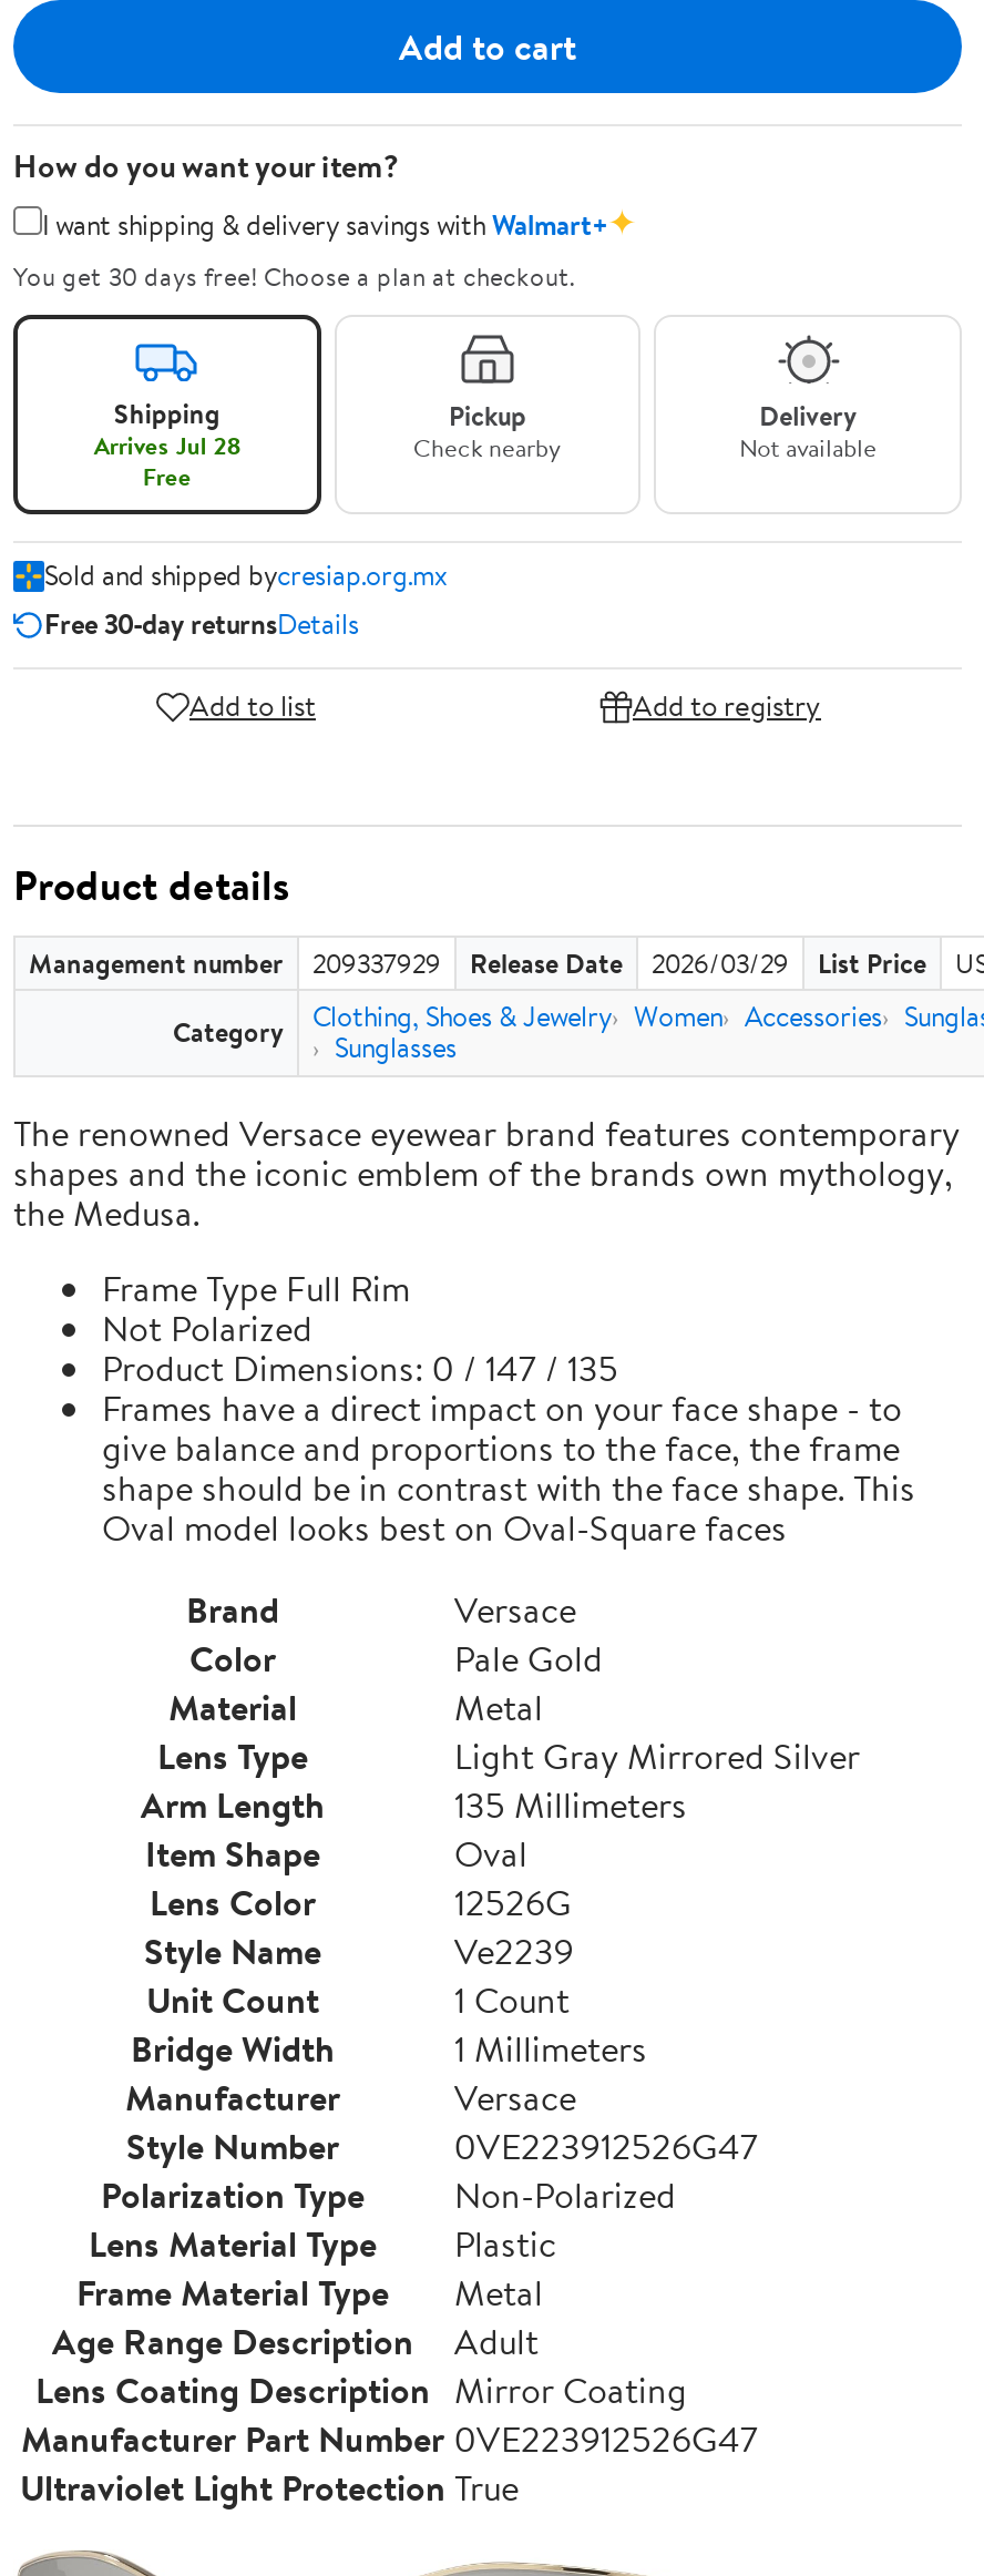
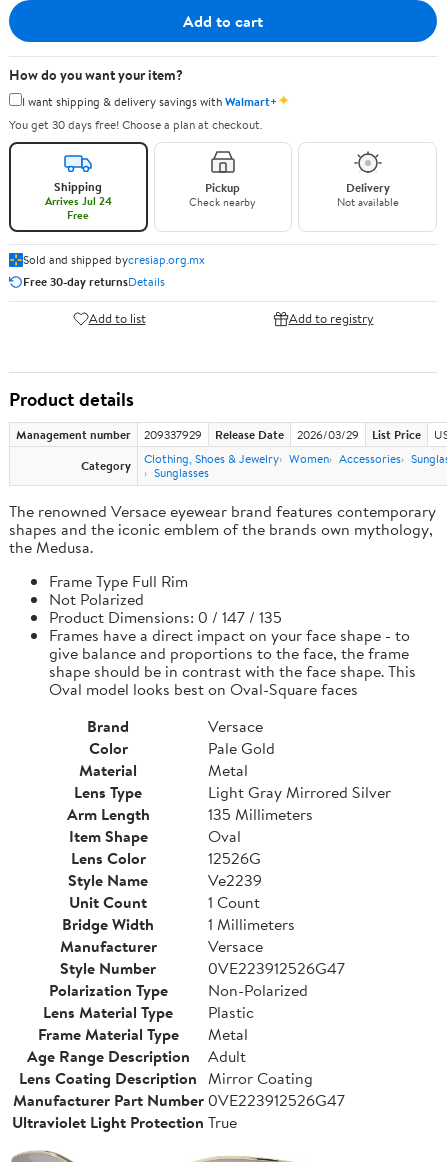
[94,428,240,463] Arrives Jul 28 -> [45,193,112,209] Arrives Jul 24

